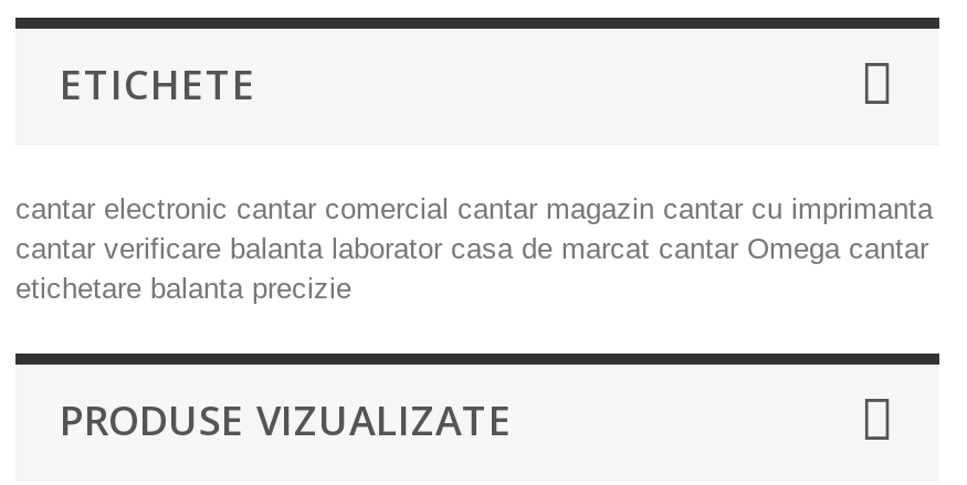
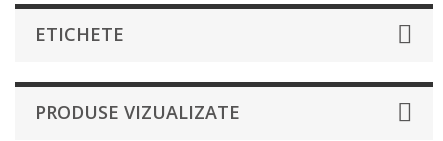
[15,192,933,305] cantar electronic cantar comercial cantar magazin cantar cu imprimanta | cantar verificare balanta laborator casa de marcat cantar Omega cantar | etichetare balanta precizie -> none

